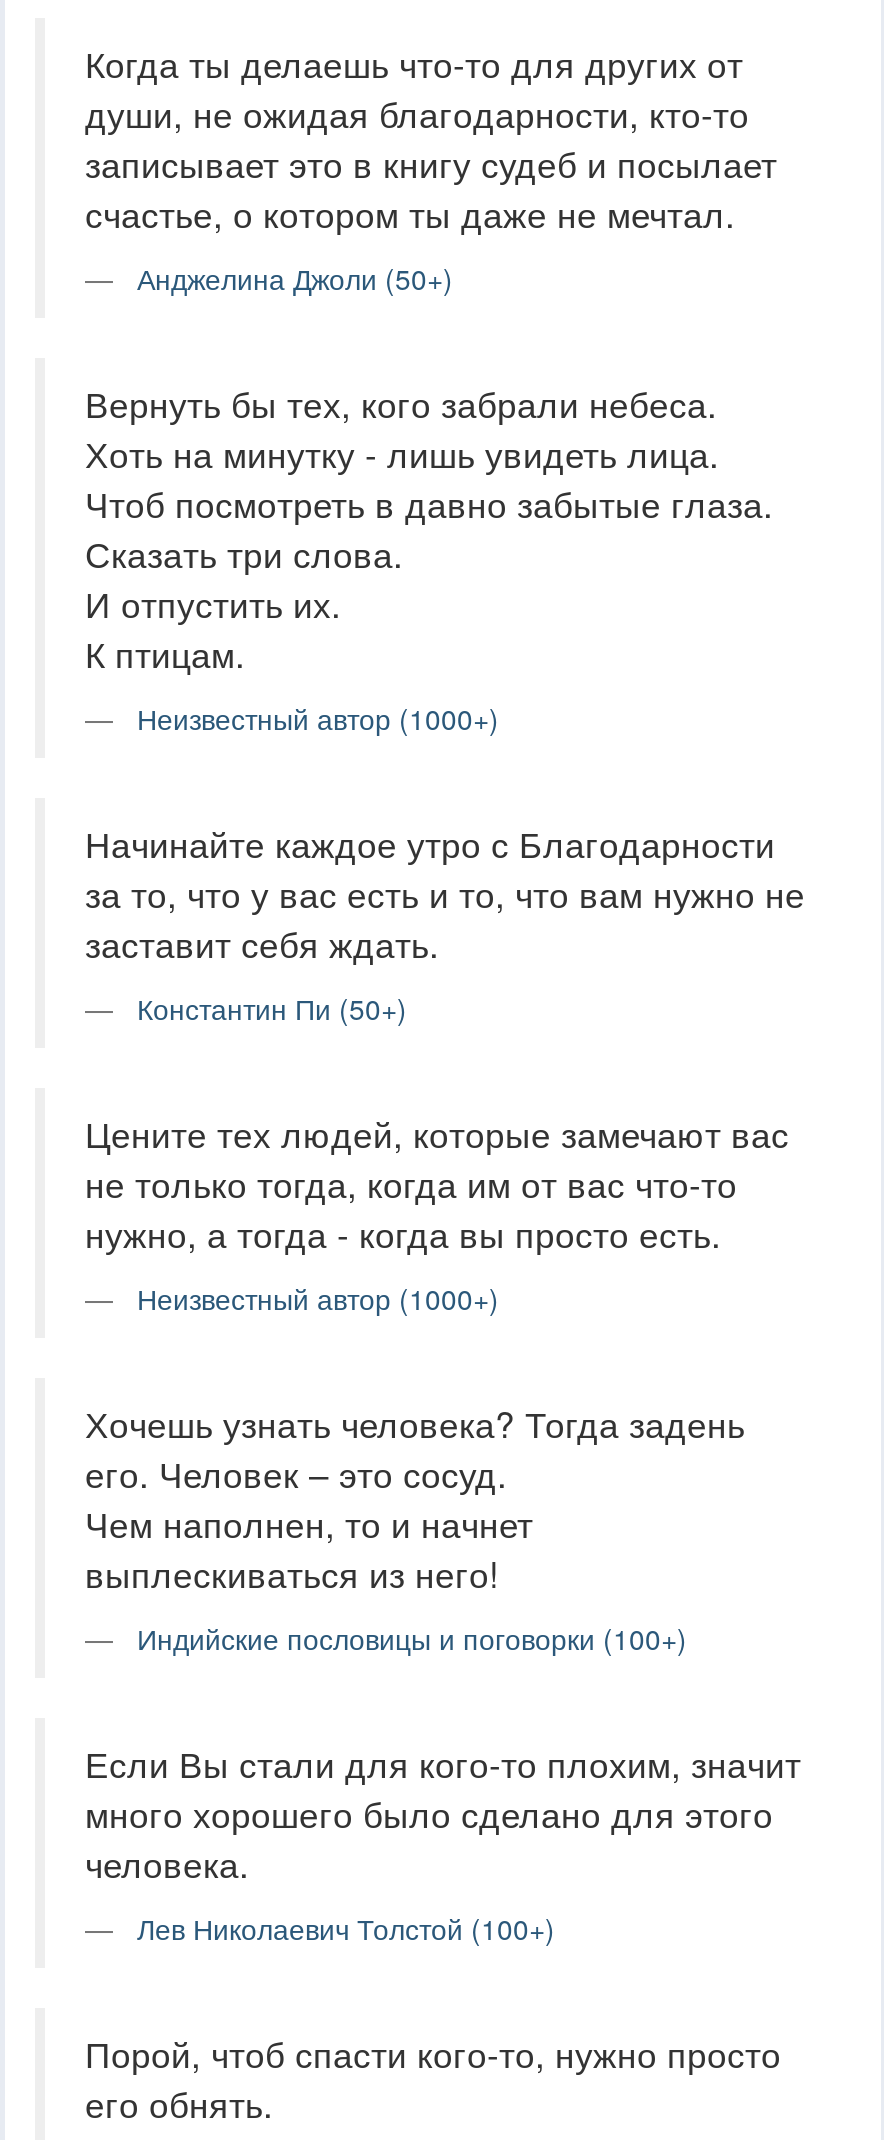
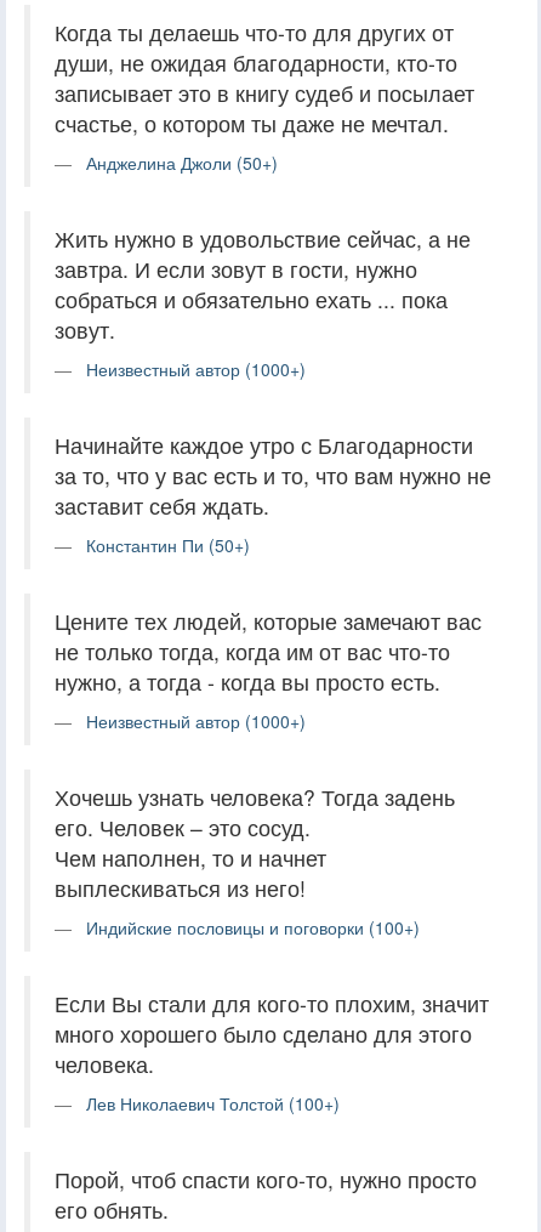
[85,377,773,677] Вернуть бы тех, кого забрали небеса. | Хоть на минутку - лишь увидеть лица. | Чтоб посмотреть в давно забытые глаза. | Сказать три слова. | И отпустить их. | К птицам. -> [55,223,471,344] Жить нужно в удовольствие сейчас, а не | завтра. И если зовут в гости, нужно | собраться и обязательно ехать ... пока | зовут.

